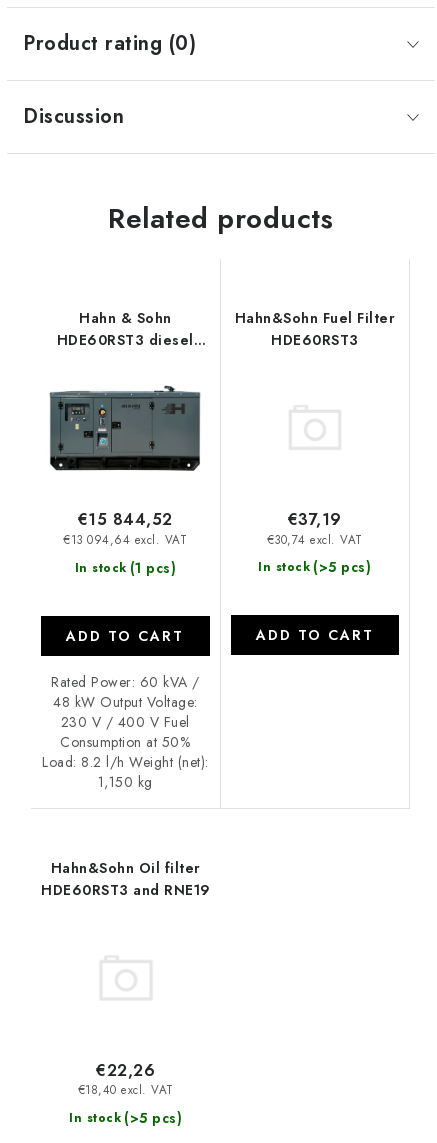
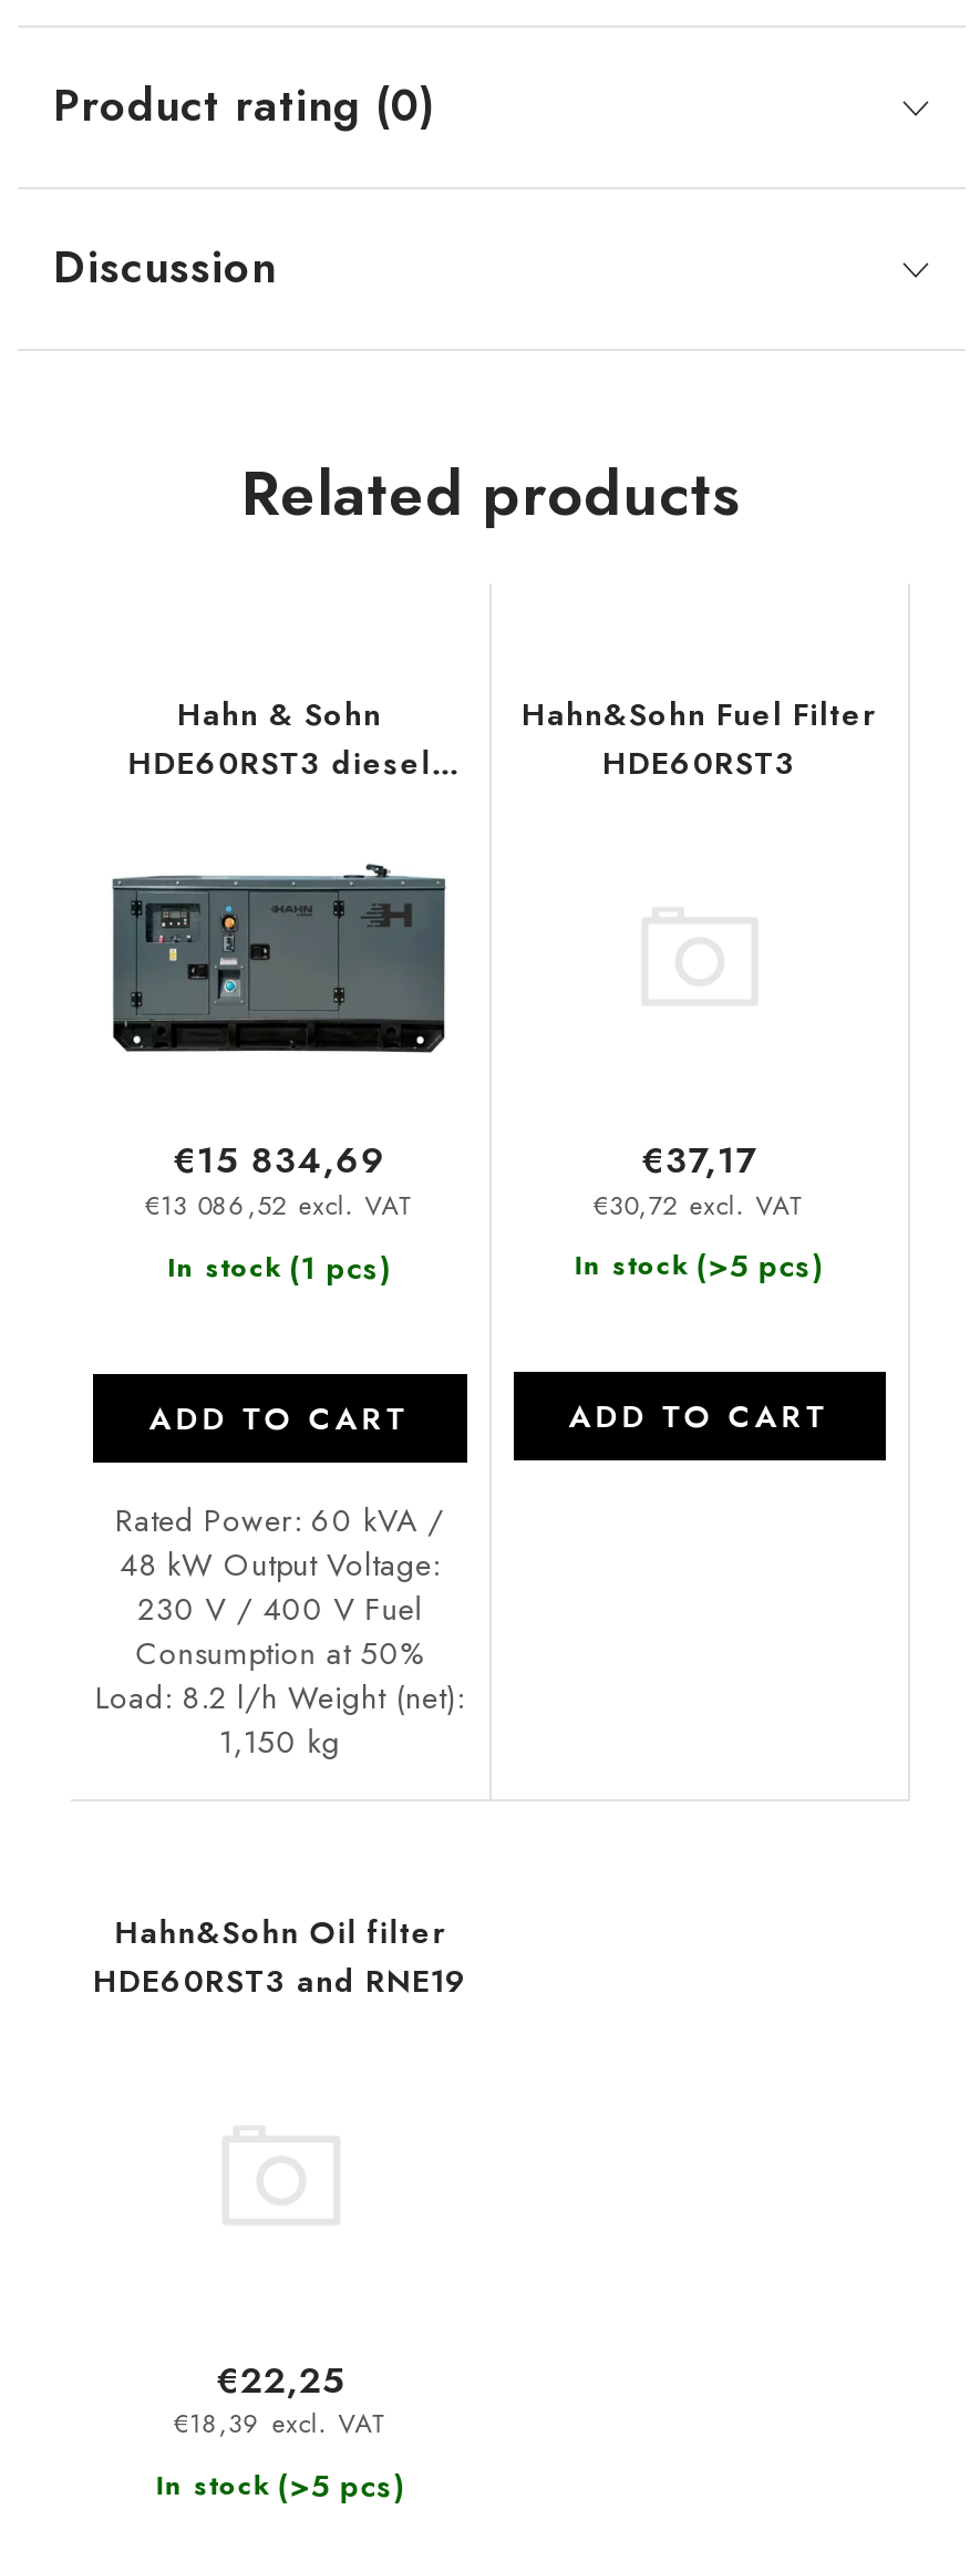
[78,508,173,531] €15 844,52 -> [173,1136,386,1187] €15 834,69
[288,508,342,531] €37,19 -> [642,1135,757,1186] €37,17
[63,532,187,548] €13 094,64 excl. VAT -> [144,1188,415,1223] €13 086,52 excl. VAT
[267,532,363,548] €30,74 excl. VAT -> [593,1187,806,1223] €30,72 excl. VAT
[96,1058,155,1081] €22,26 -> [217,2354,345,2405] €22,25
[78,1082,174,1098] €18,40 excl. VAT -> [173,2406,388,2441] €18,39 excl. VAT

